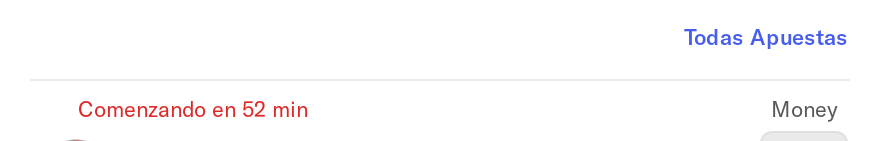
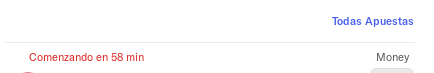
[78,95,308,123] Comenzando en 52 min -> [29,50,144,64] Comenzando en 58 min

